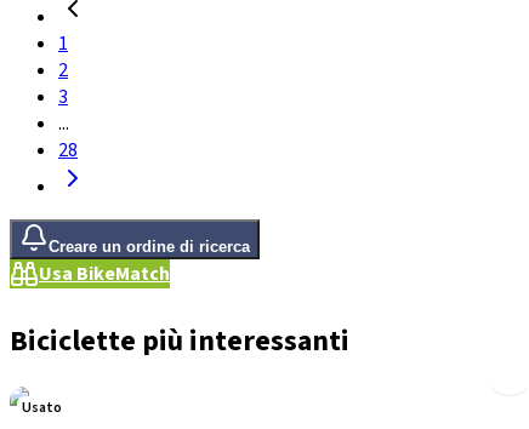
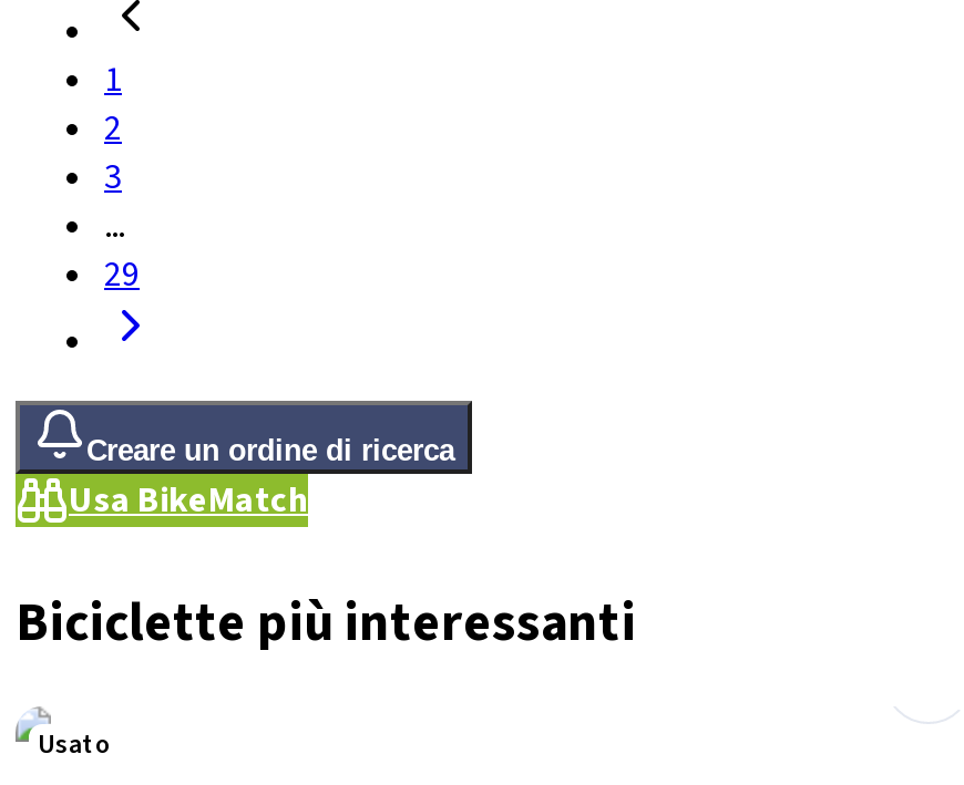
[58,137,78,164] 28 -> [104,250,140,299] 29

